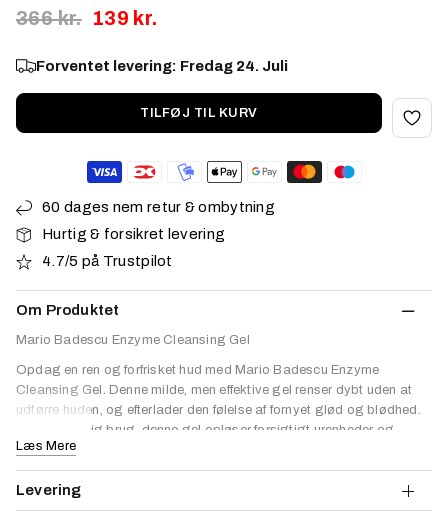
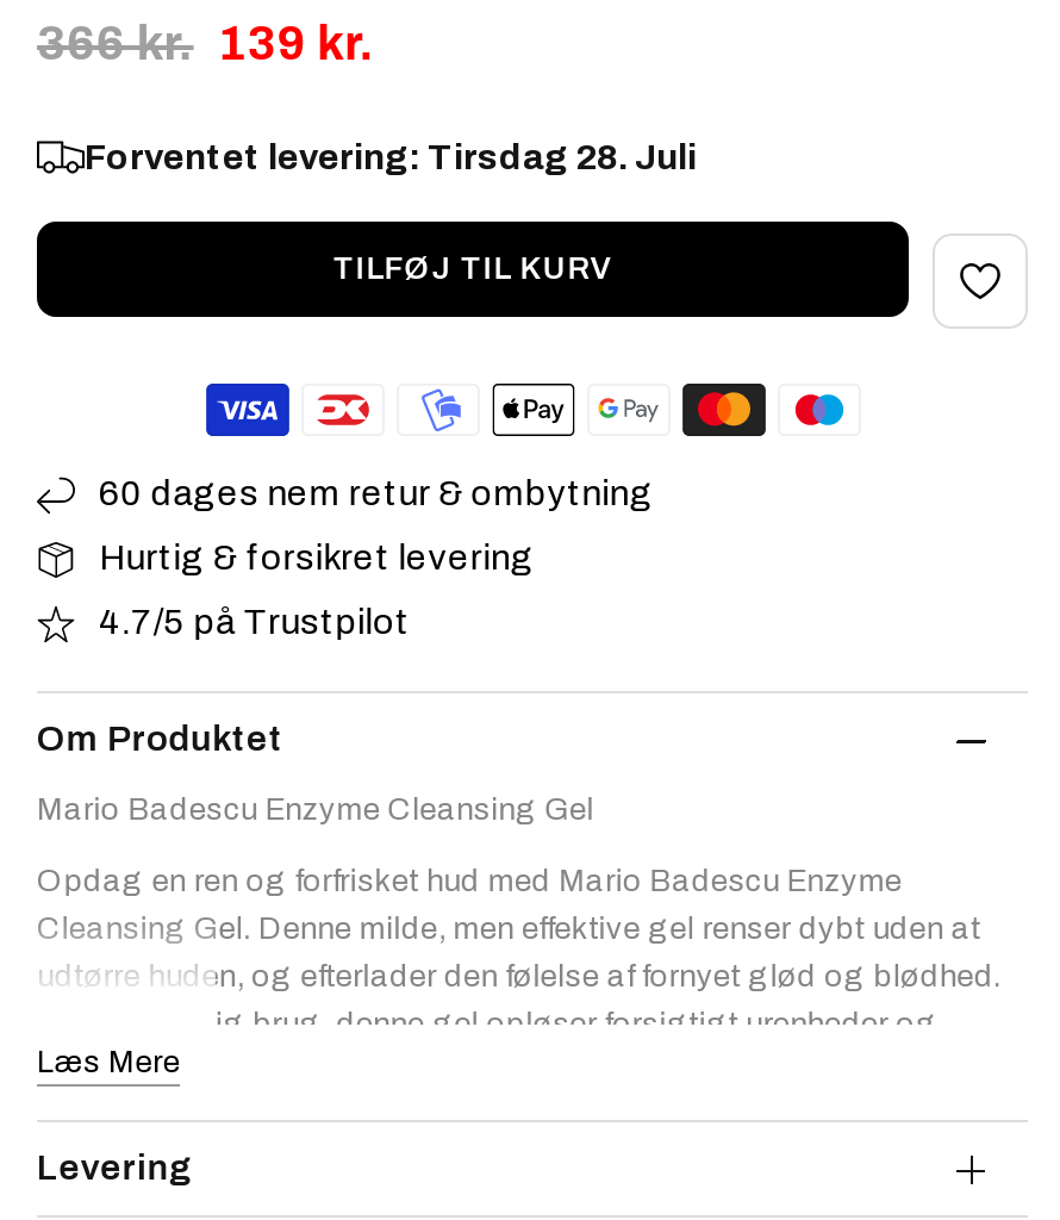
[36,58,288,74] Forventet levering: Fredag 24. Juli -> [85,138,697,176] Forventet levering: Tirsdag 28. Juli

